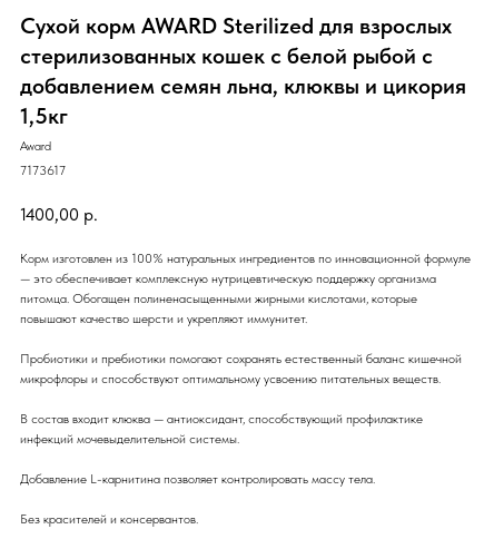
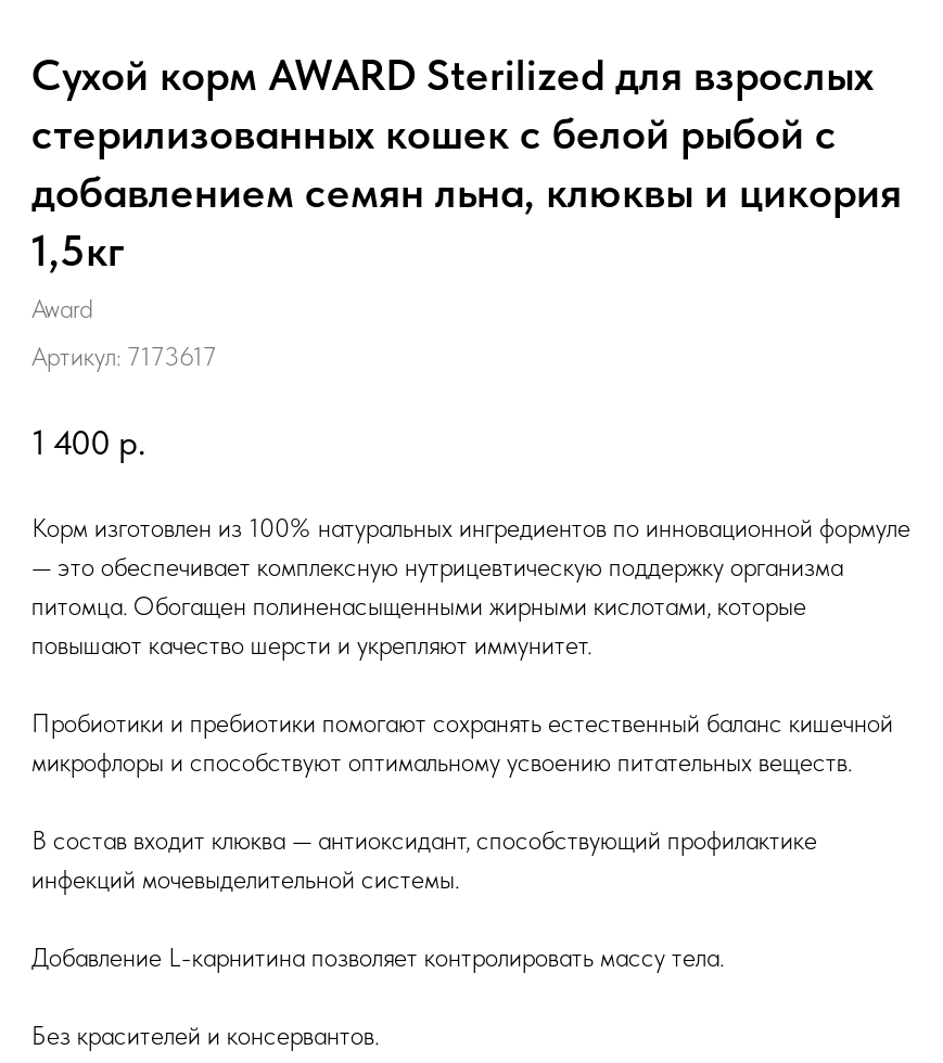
[20,163,66,178] 7173617 -> [31,342,216,372] Артикул: 7173617
[20,204,98,225] 1400,00 р. -> [31,422,146,463] 1 400 р.

